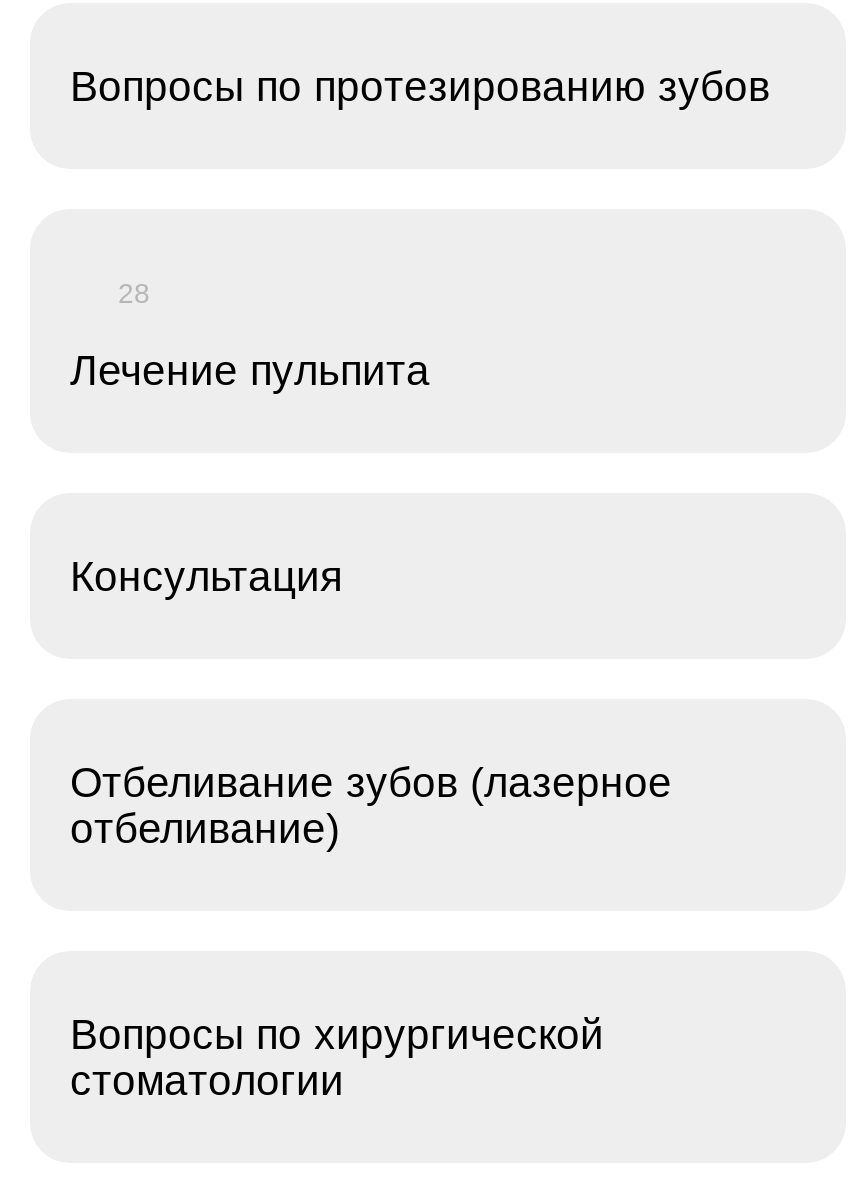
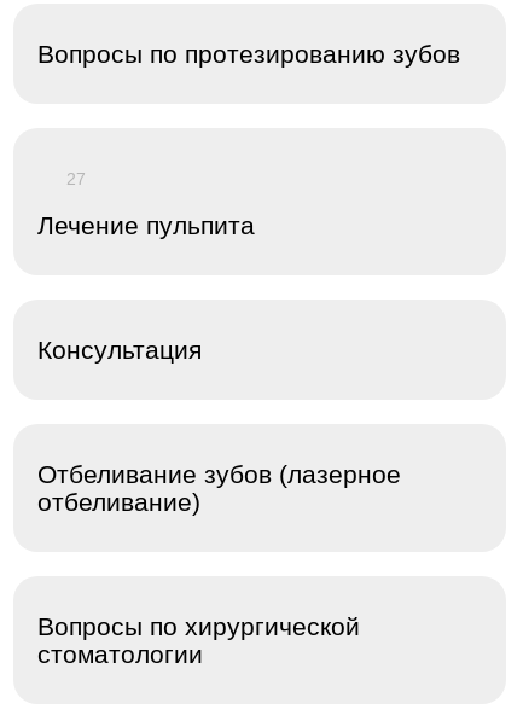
[118,276,150,308] 28 -> [66,168,86,188] 27

